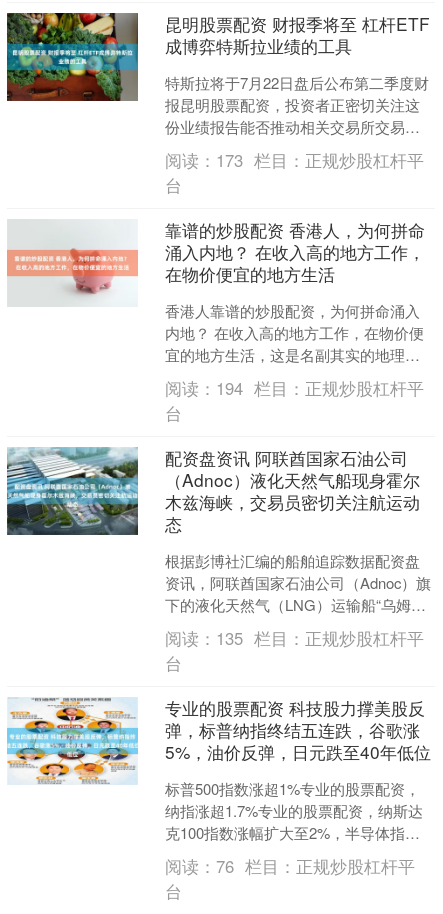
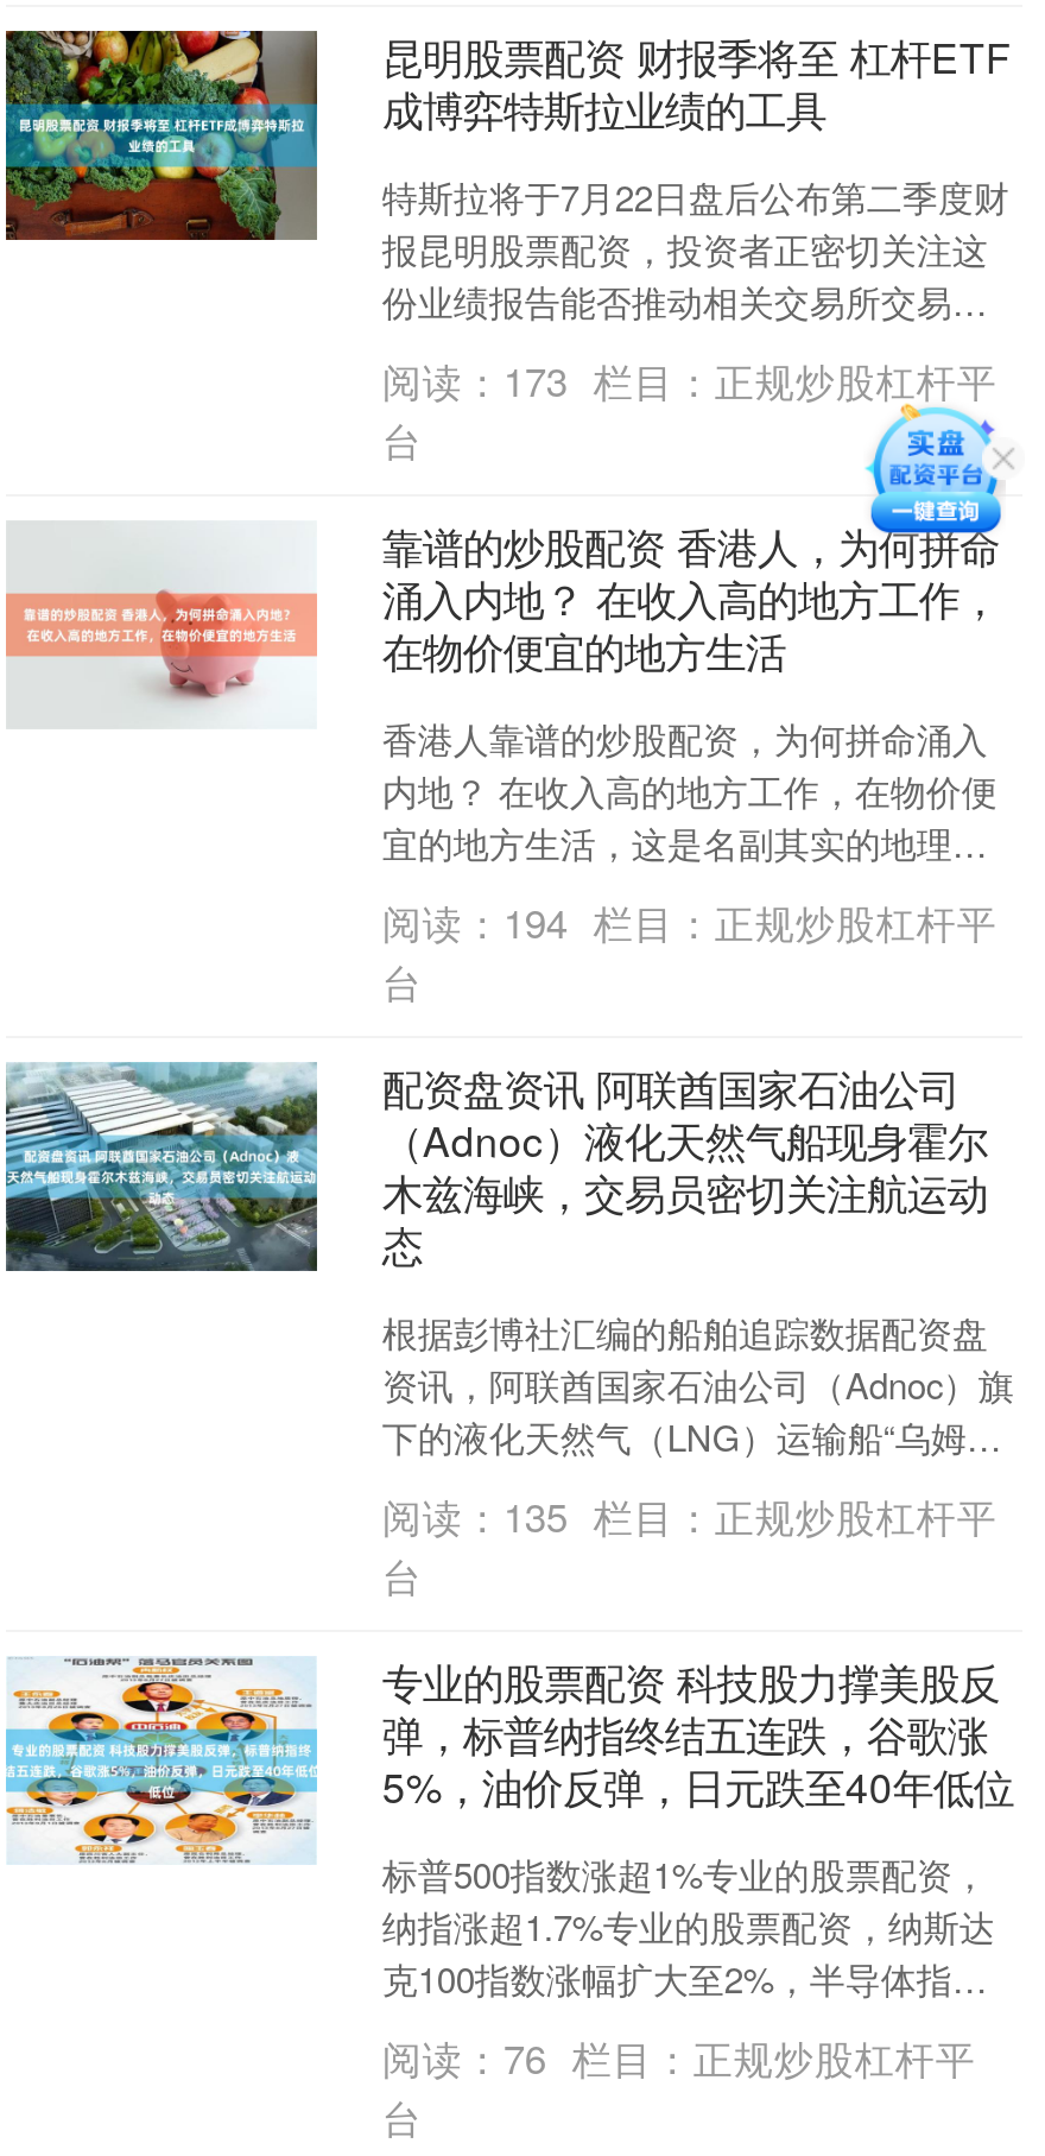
none -> [866,416,1013,511] [image]

